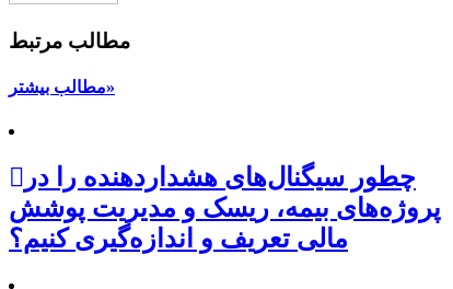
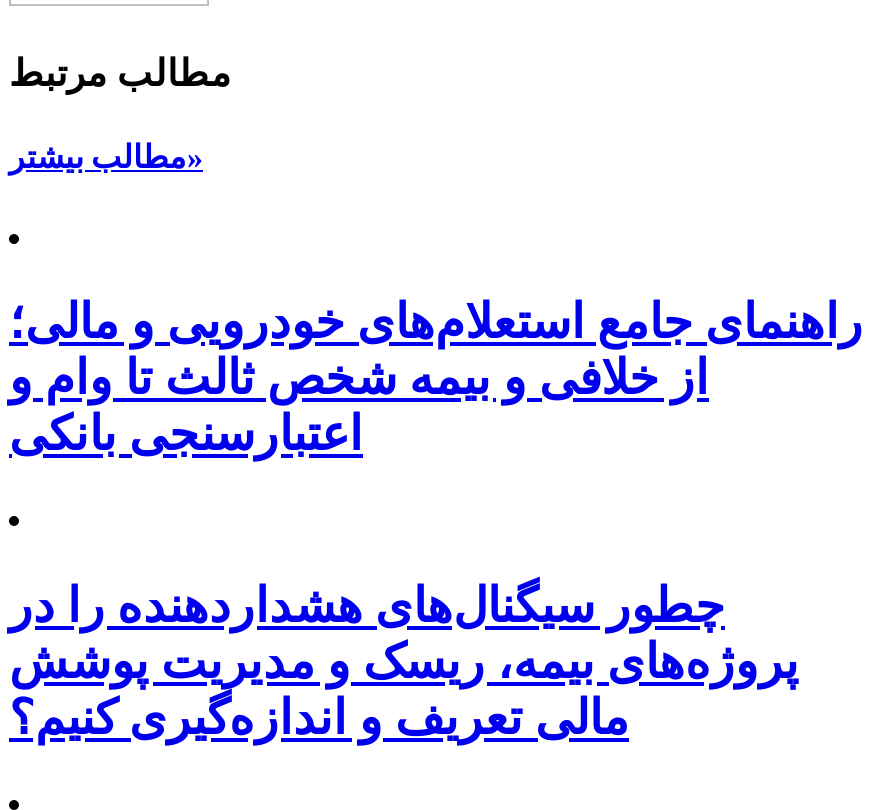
none -> [9,297,863,461] راهنمای جامع استعلام‌های خودرویی و مالی؛ | از خلافی و بیمه شخص ثالث تا وام و | اعتبارسنجی بانکی

